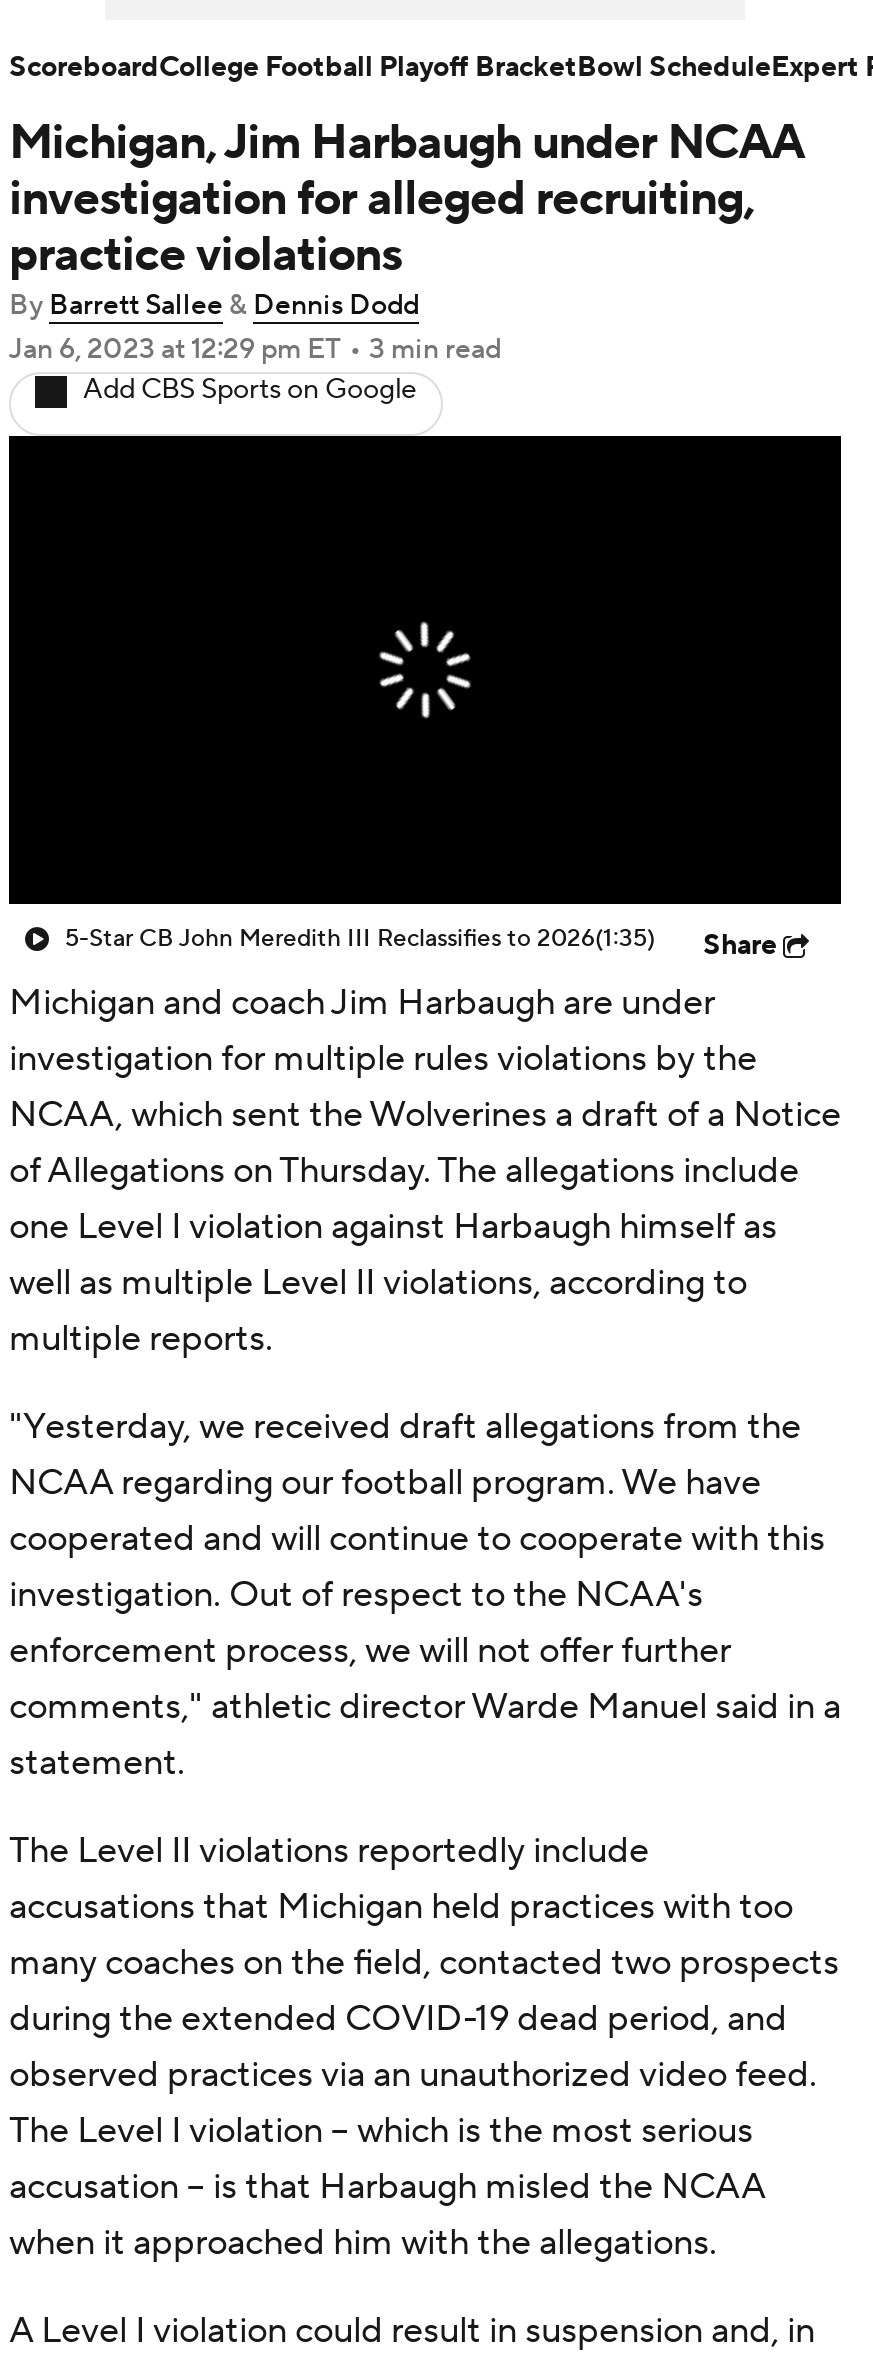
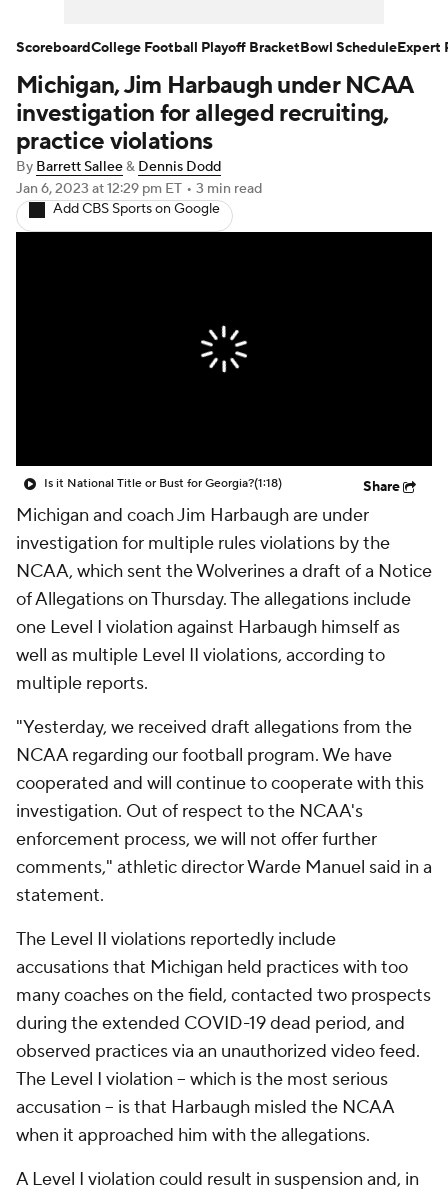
[65,924,655,954] 5-Star CB John Meredith III Reclassifies to 2026(1:35) -> [44,476,282,491] Is it National Title or Bust for Georgia?(1:18)

